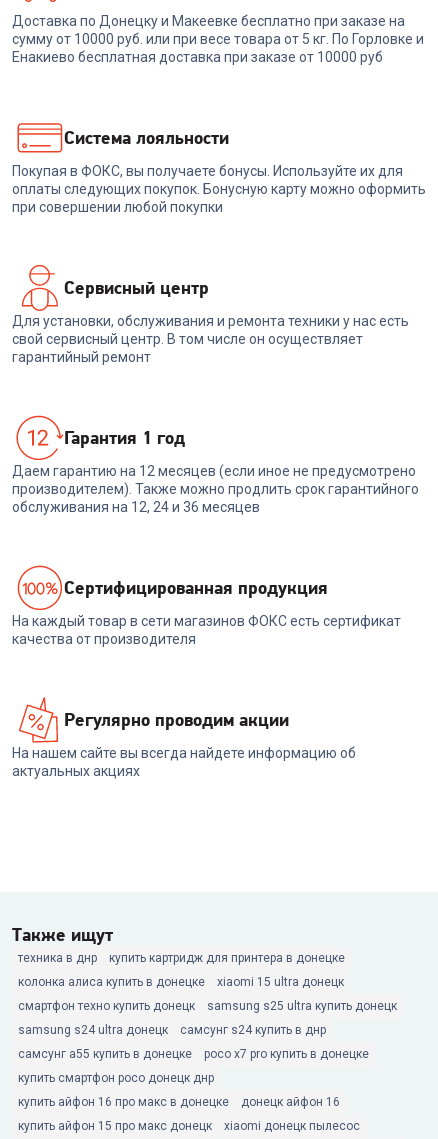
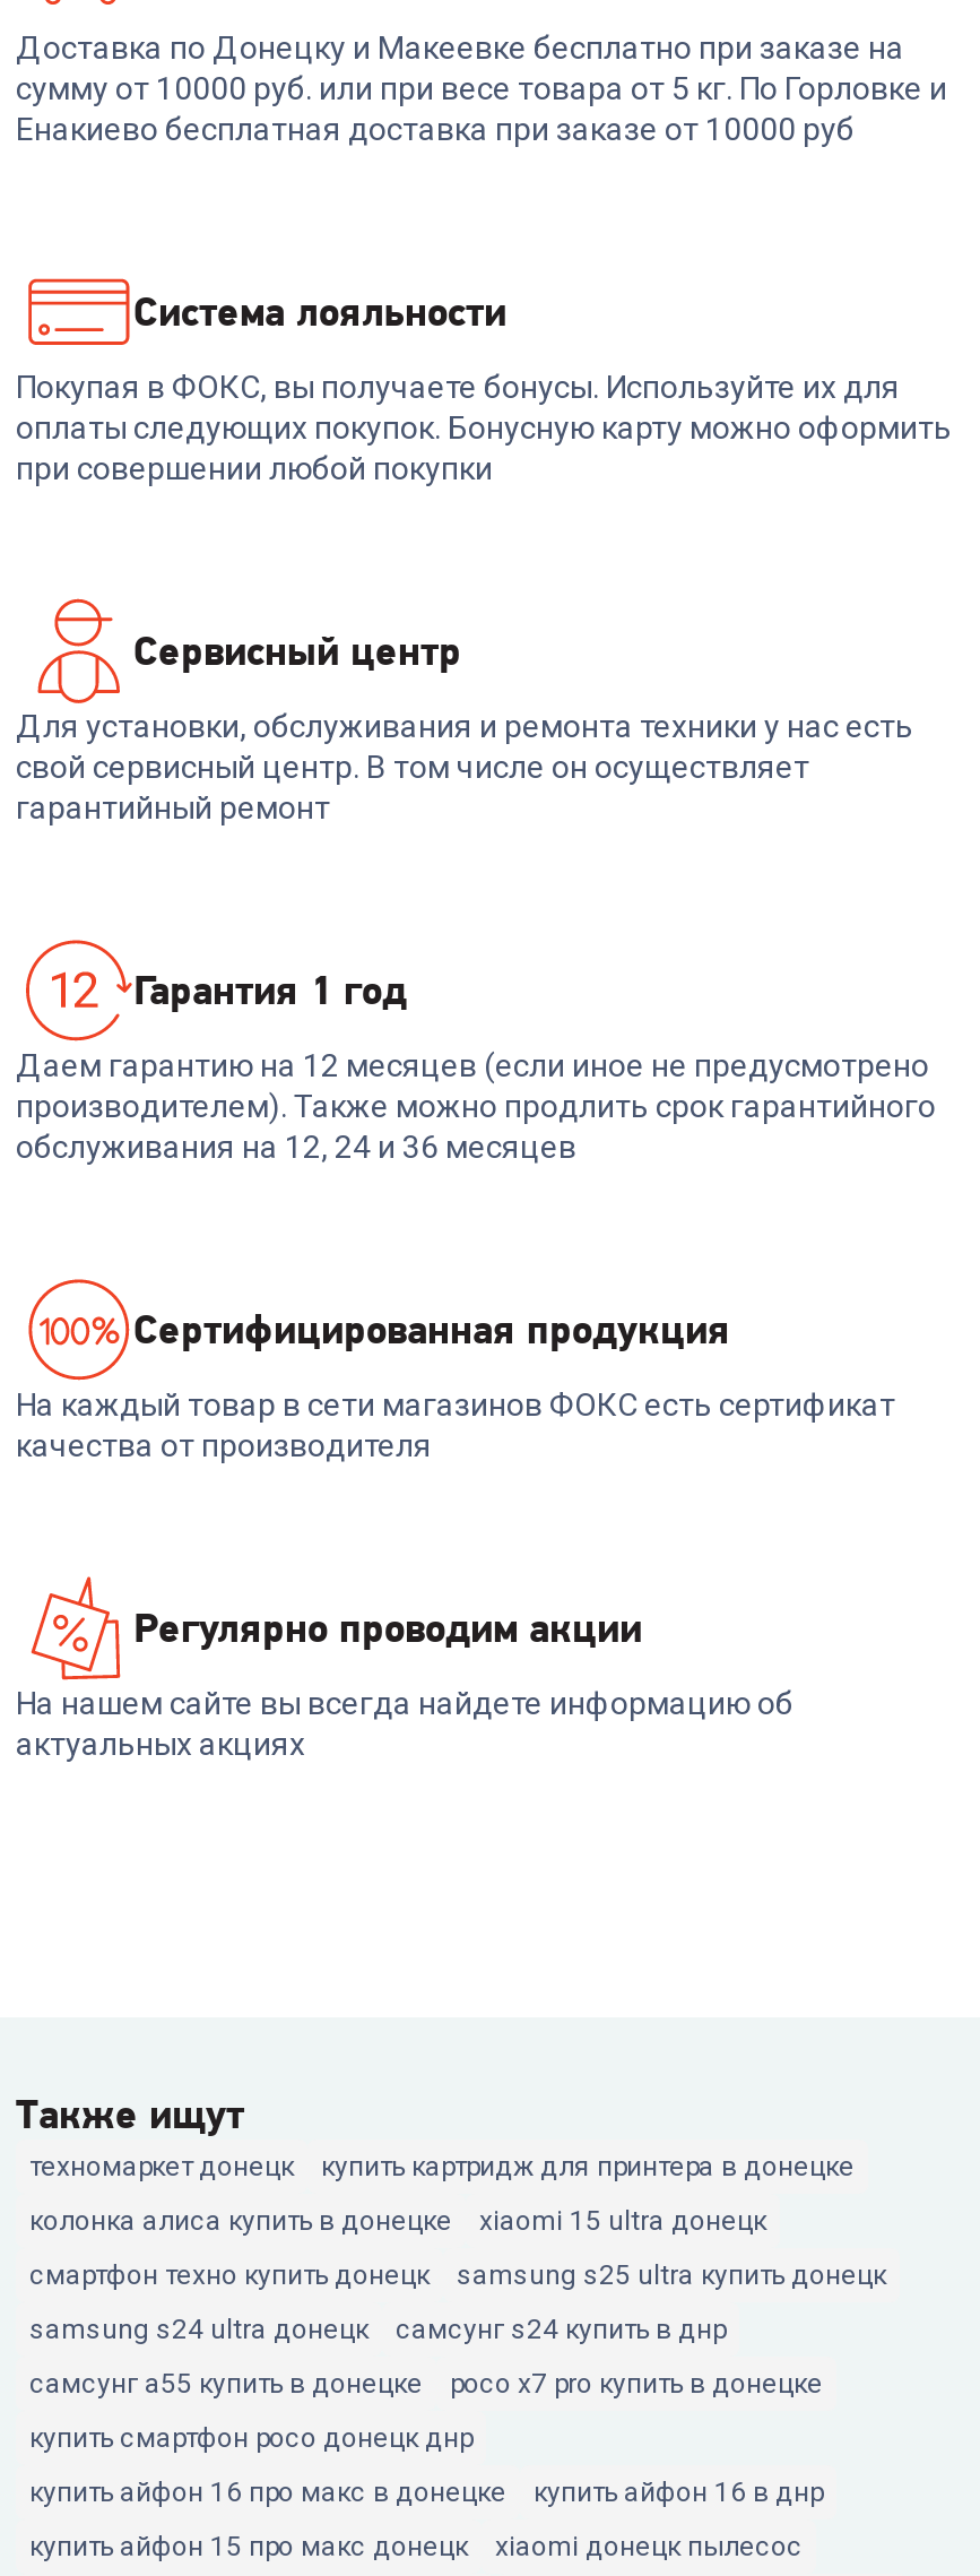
[18,951,97,965] техника в днр -> [29,2151,294,2182] техномаркет донецк
[241,1095,340,1109] донецк айфон 16 -> [534,2476,823,2508] купить айфон 16 в днр

